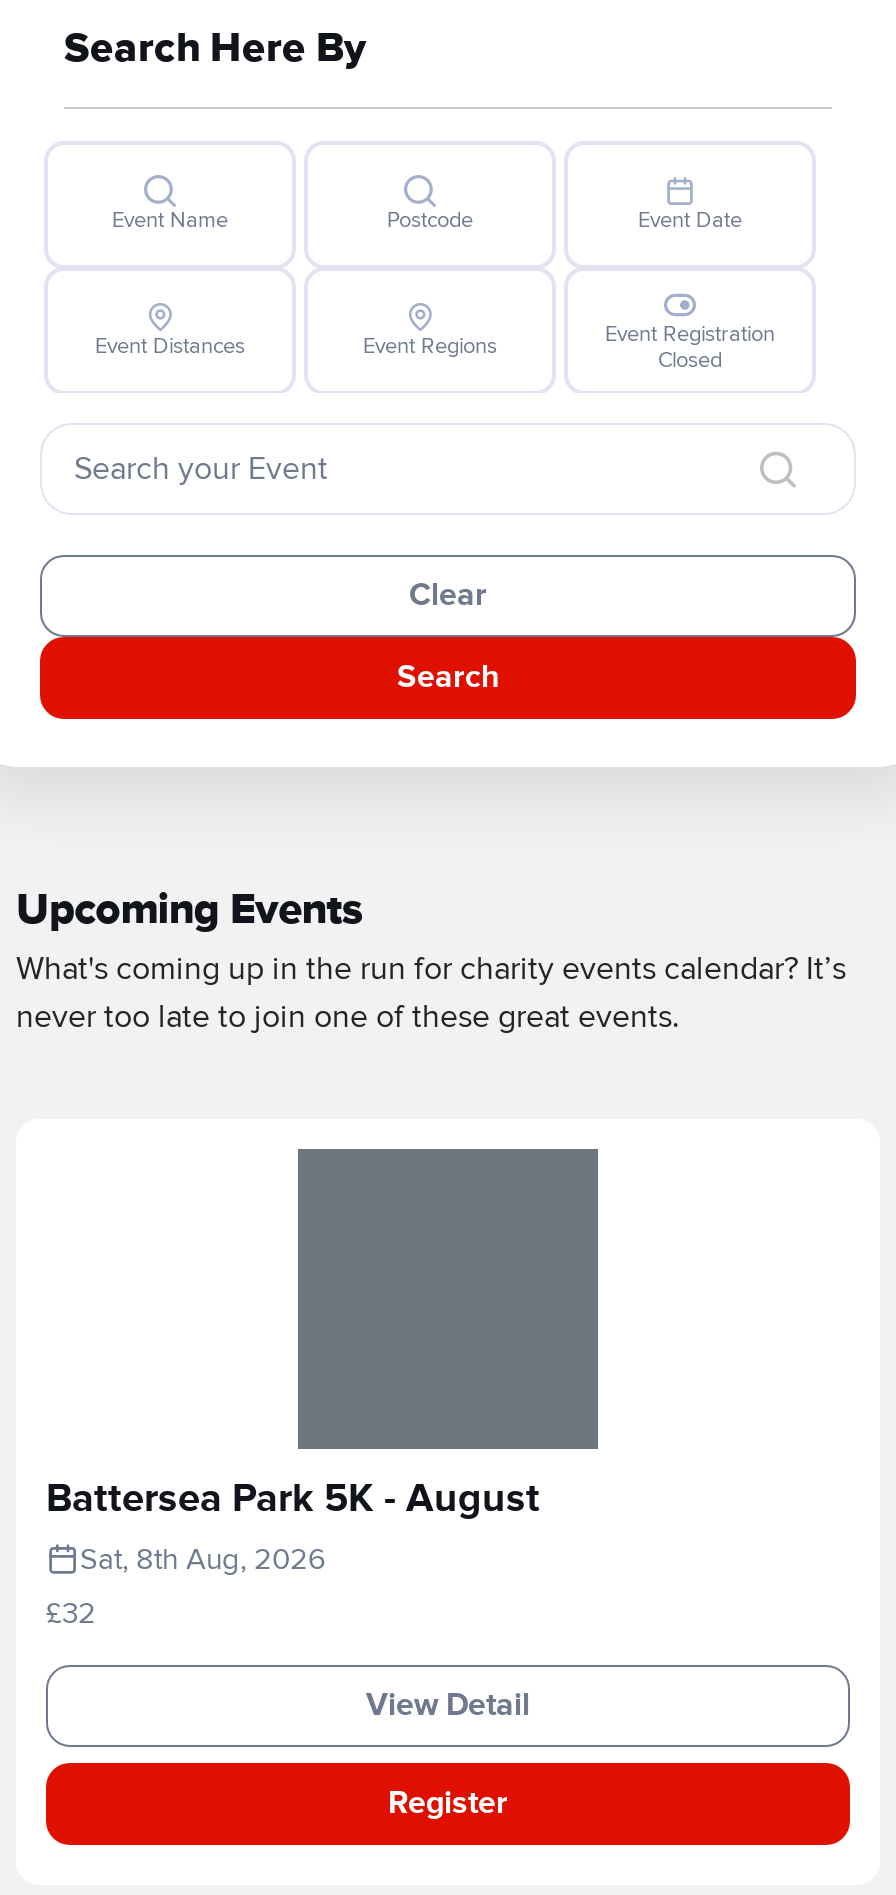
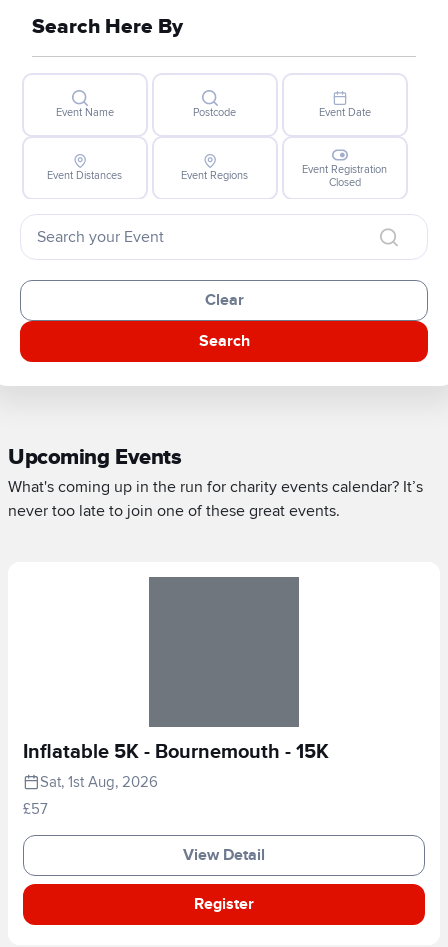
[46,1474,540,1576] Battersea Park 5K - August | Sat, 8th Aug, 2026 -> [23,739,329,790] Inflatable 5K - Bournemouth - 15K | Sat, 1st Aug, 2026
[46,1594,96,1630] £32 -> [23,799,48,817] £57

